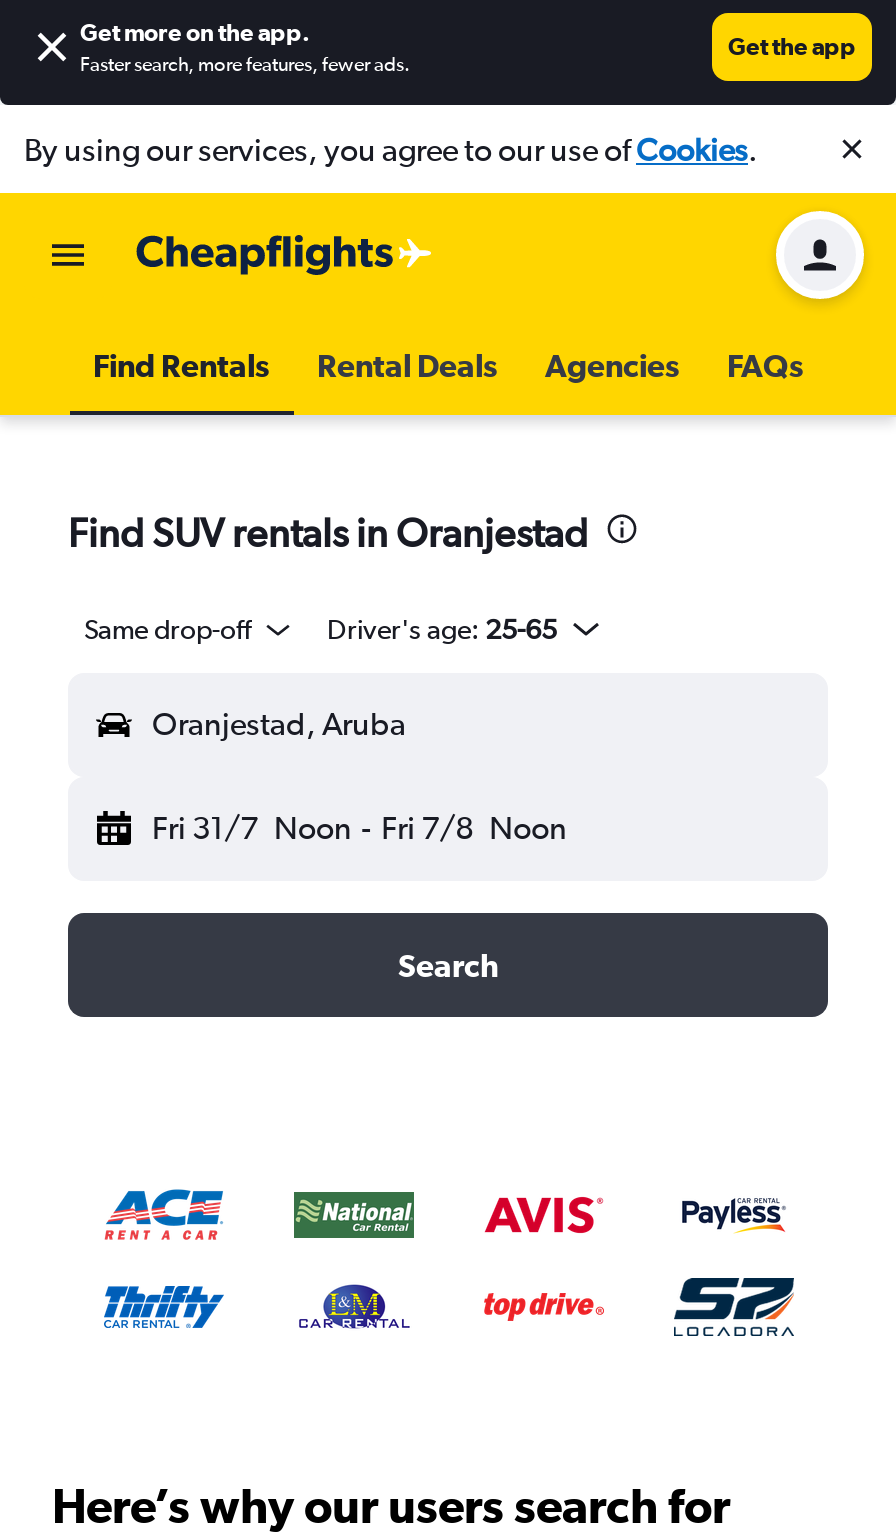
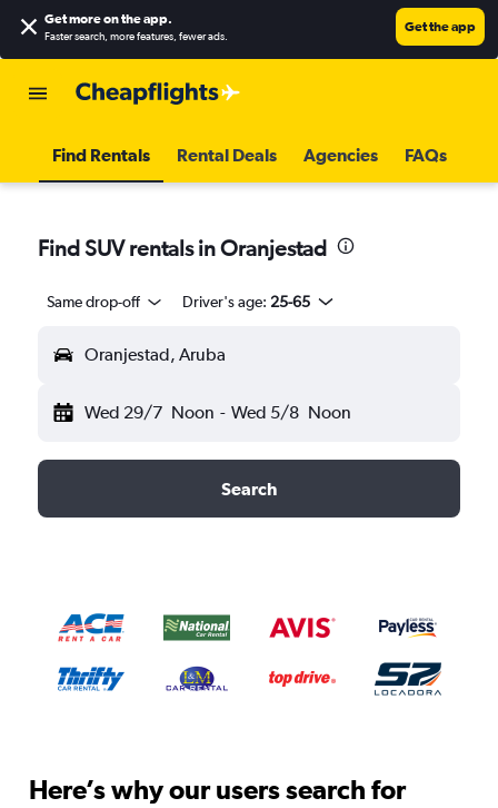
[24,130,758,168] By using our services, you agree to our use ofCookies. -> none
[774,209,866,301] [image] -> none
[152,809,567,847] Fri 31/7 Noon - Fri 7/8 Noon -> [84,402,351,423] Wed 29/7 Noon - Wed 5/8 Noon

